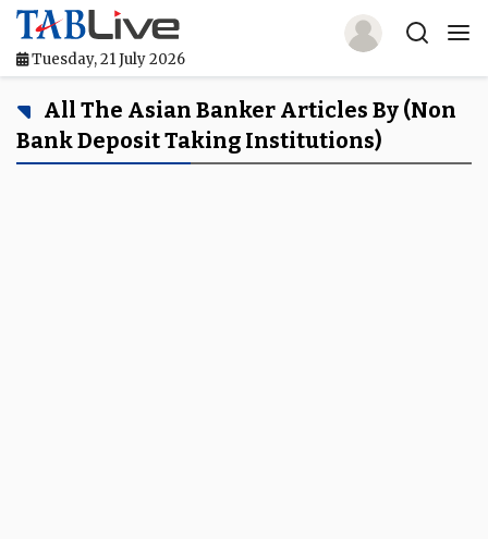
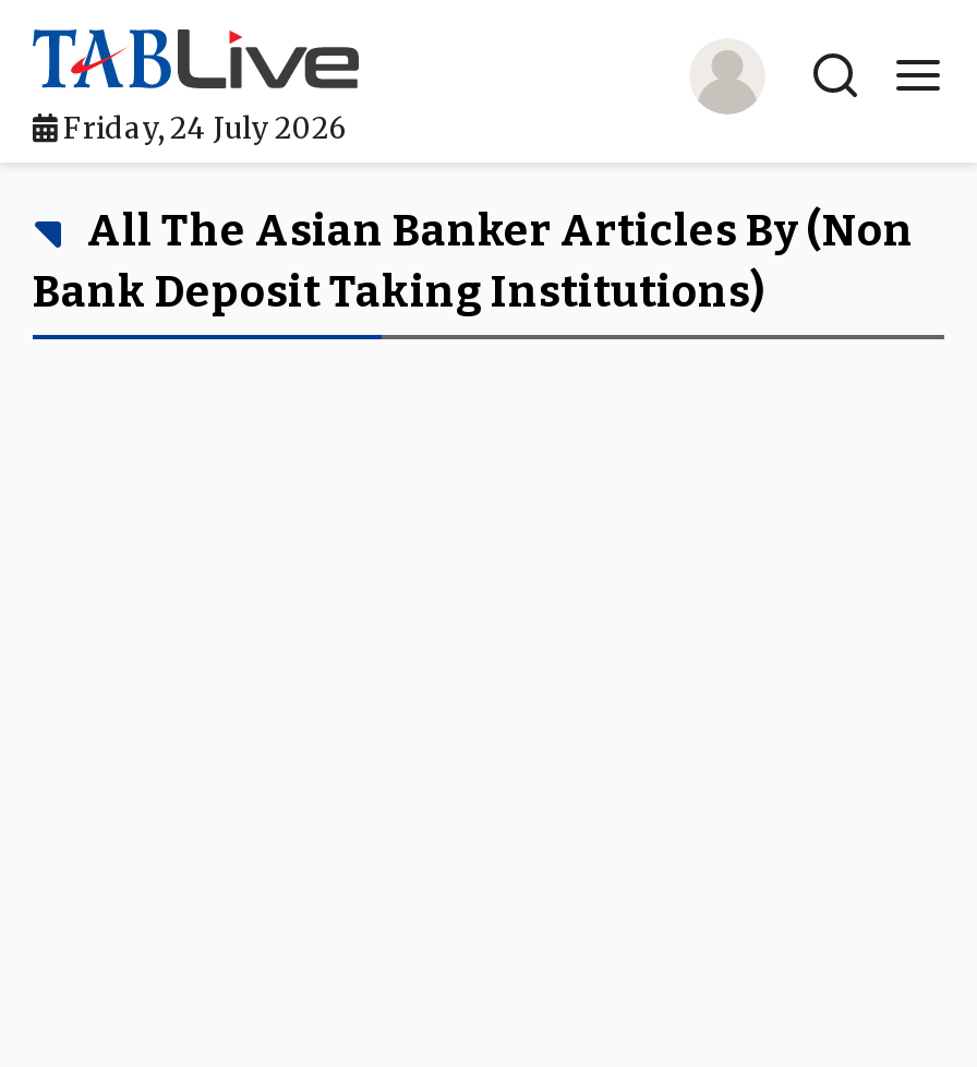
[28,51,185,69] Tuesday, 21 July 2026 -> [57,111,347,148] Friday, 24 July 2026

